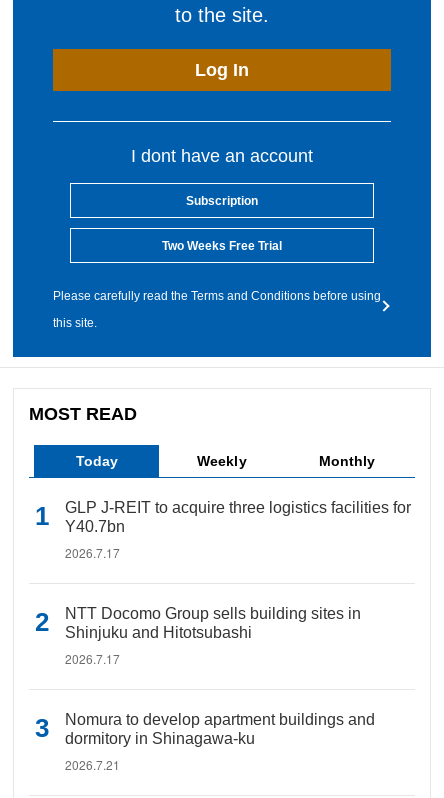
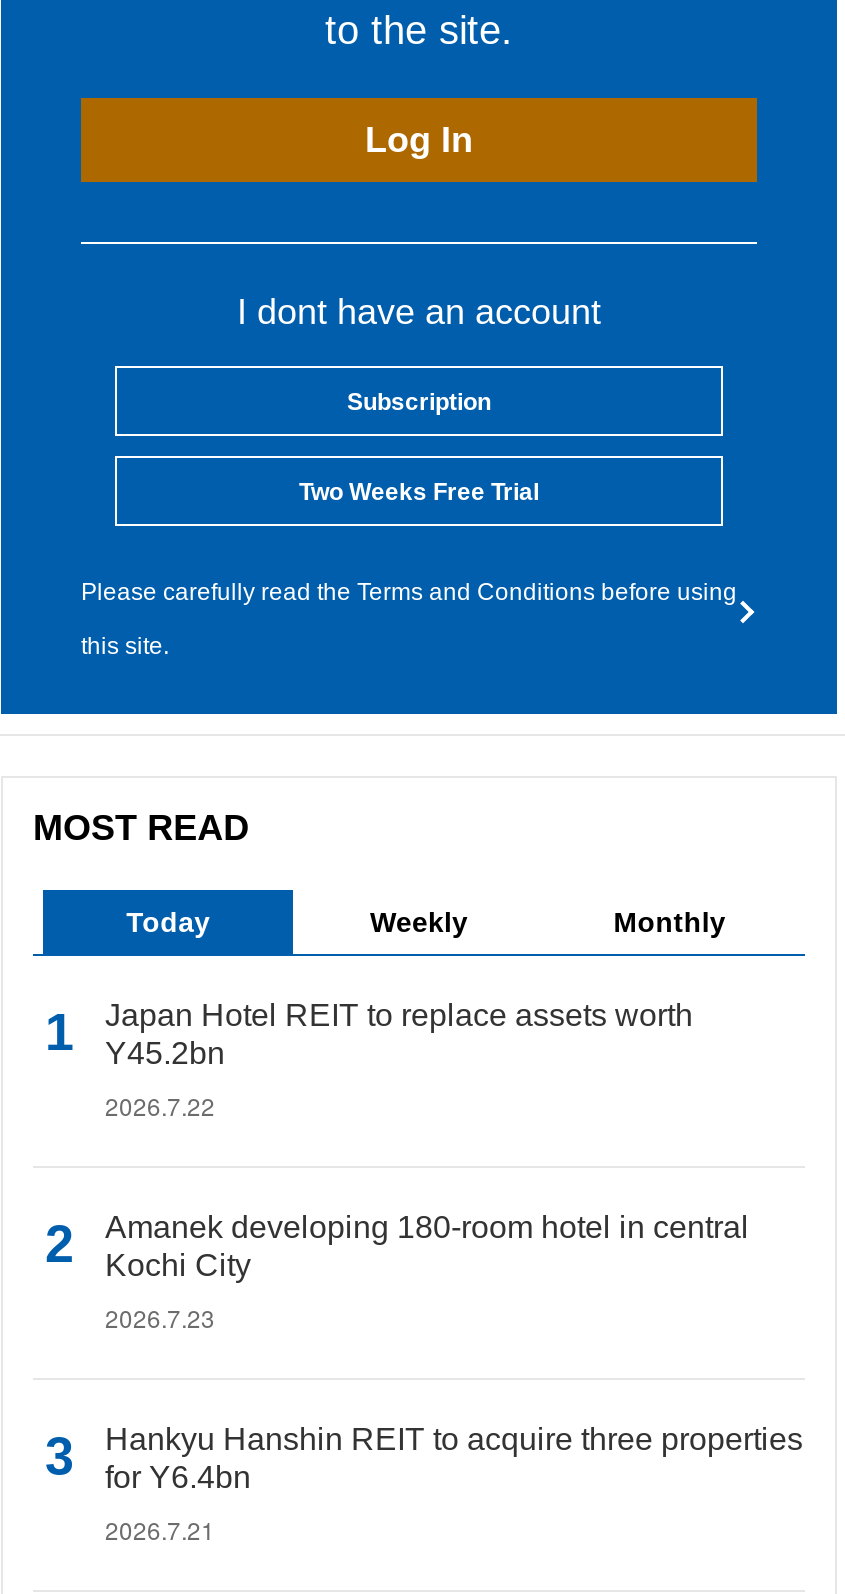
[65,499,411,535] GLP J-REIT to acquire three logistics facilities for | Y40.7bn -> [105,998,693,1070] Japan Hotel REIT to replace assets worth | Y45.2bn
[65,544,120,561] 2026.7.17 -> [105,1088,215,1122] 2026.7.22
[65,605,361,641] NTT Docomo Group sells building sites in | Shinjuku and Hitotsubashi -> [105,1210,749,1282] Amanek developing 180-room hotel in central | Kochi City
[65,650,120,667] 2026.7.17 -> [105,1300,215,1334] 2026.7.23
[65,711,375,747] Nomura to develop apartment buildings and | dormitory in Shinagawa-ku -> [105,1422,803,1494] Hankyu Hanshin REIT to acquire three properties | for Y6.4bn

